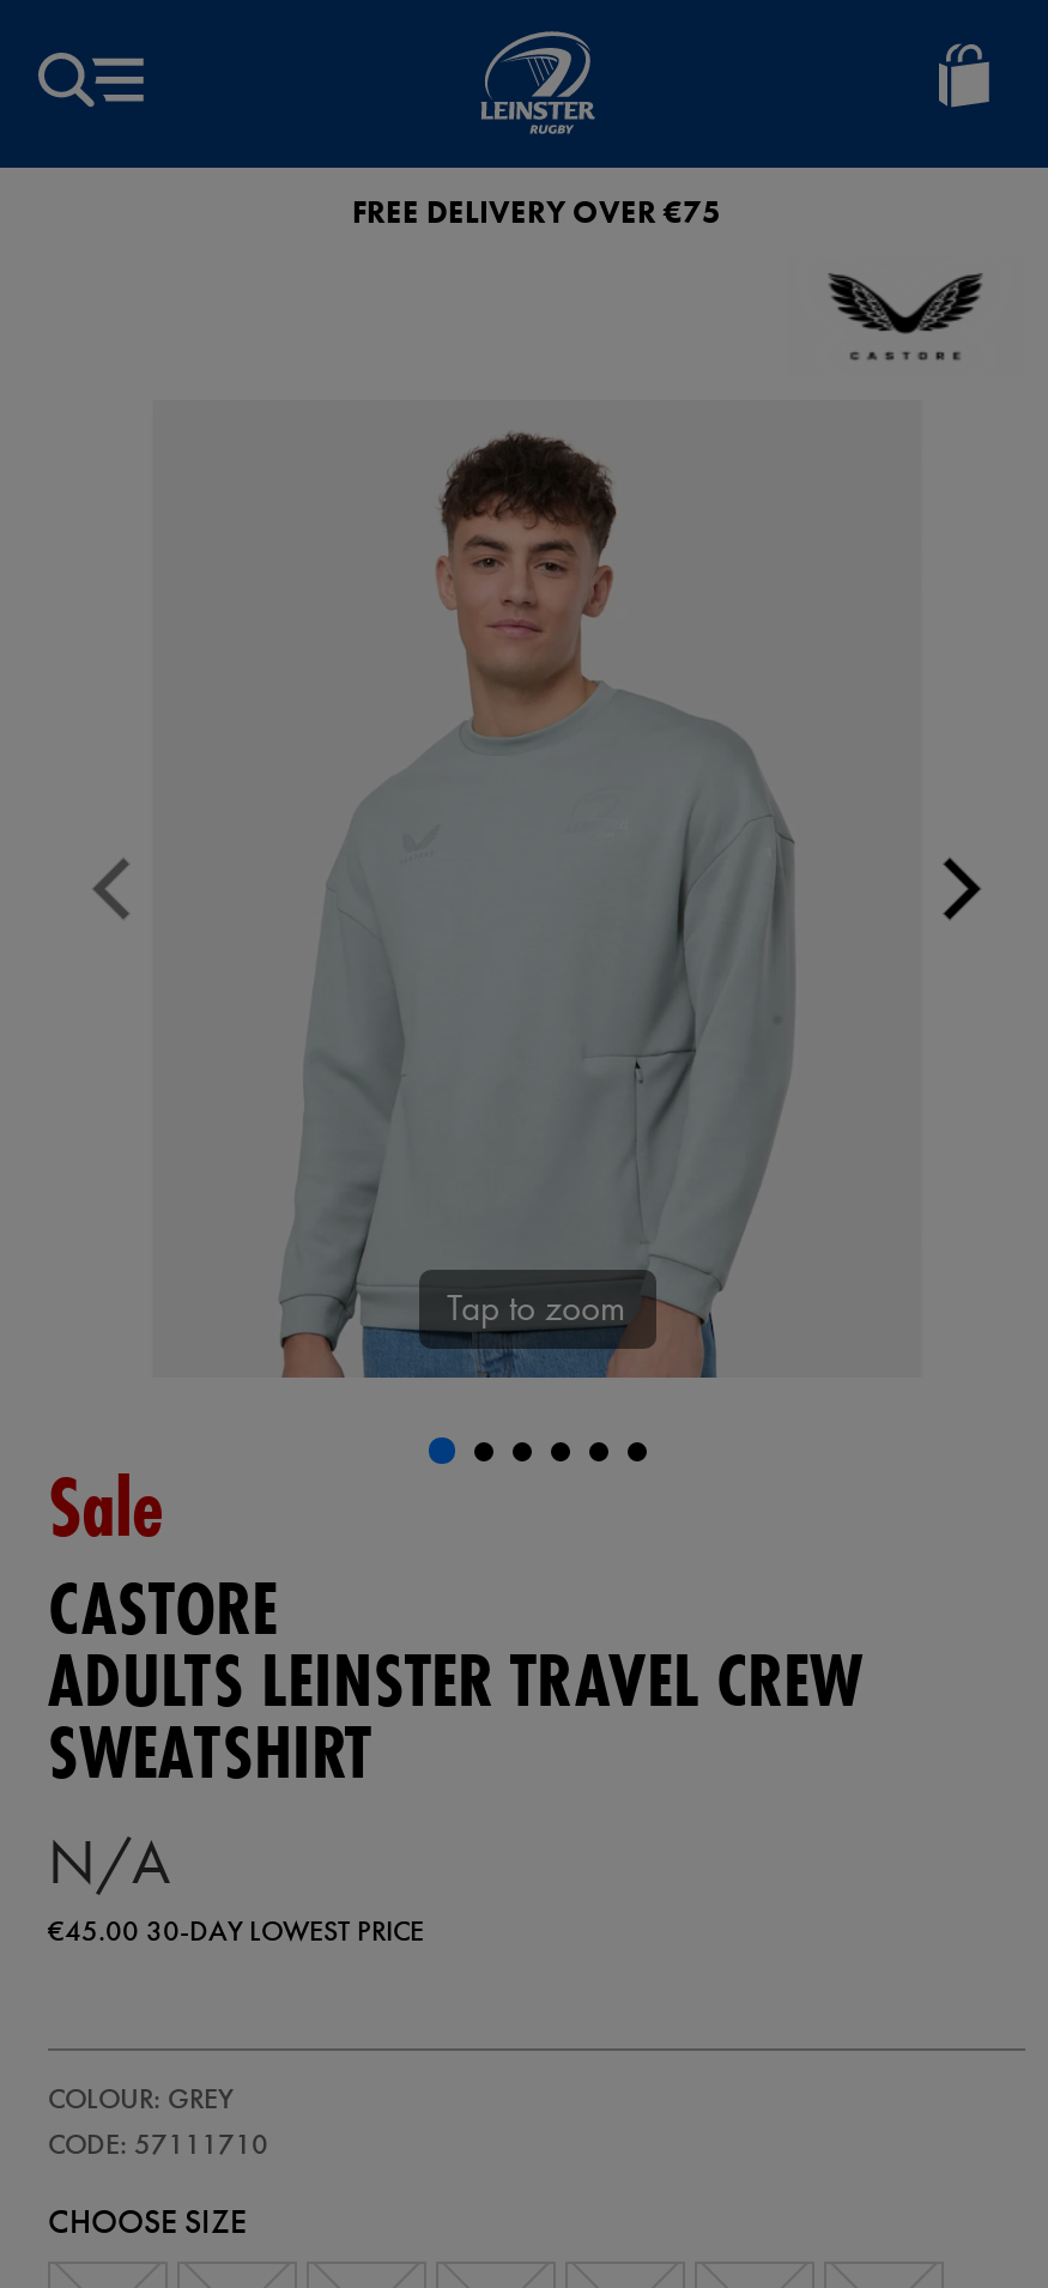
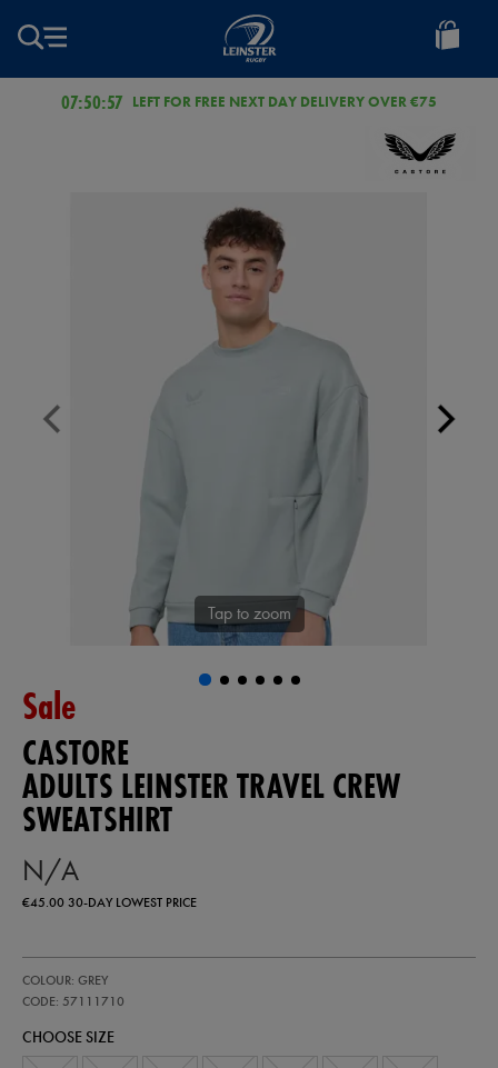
[352,192,721,232] FREE DELIVERY OVER €75 -> [61,89,437,114] 07:50:57 LEFT FOR FREE NEXT DAY DELIVERY OVER €75

